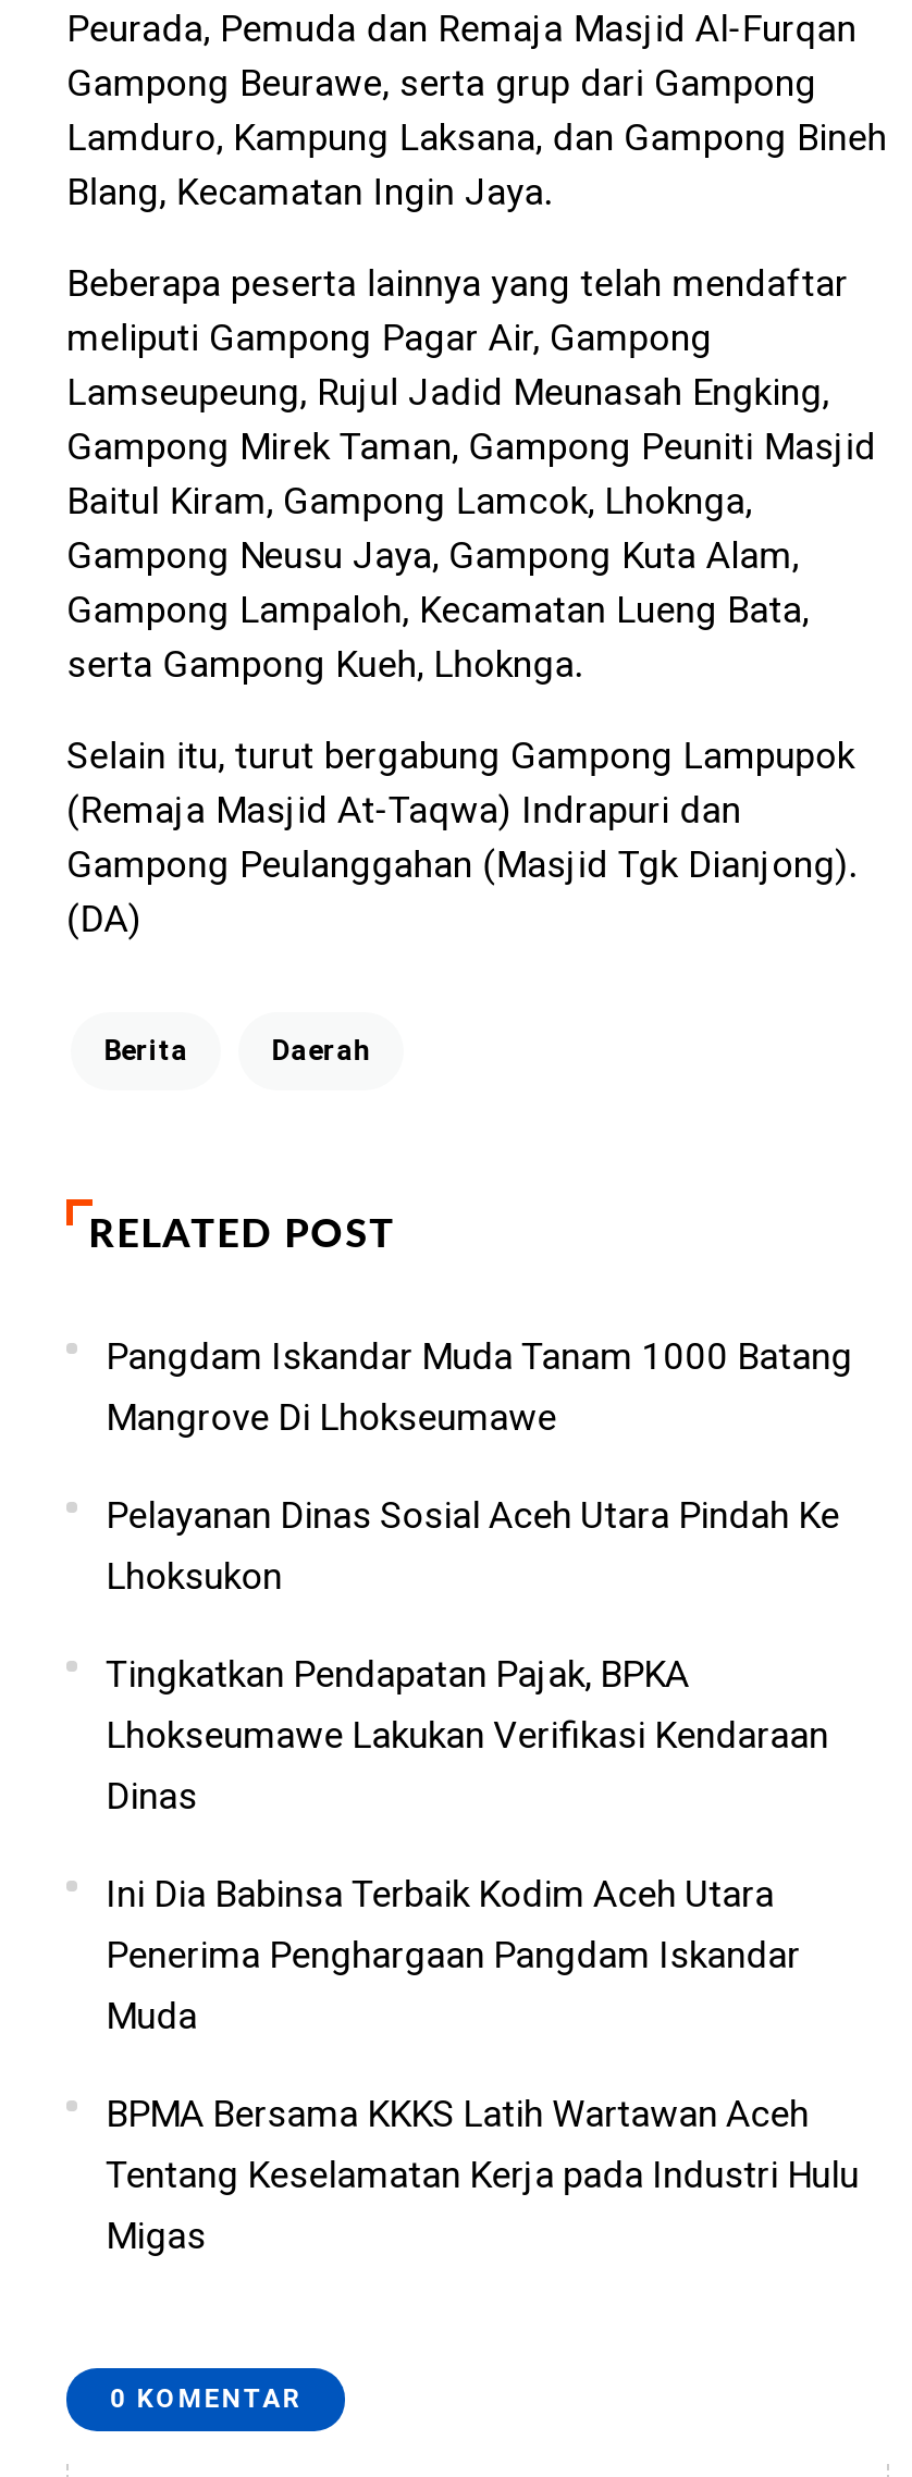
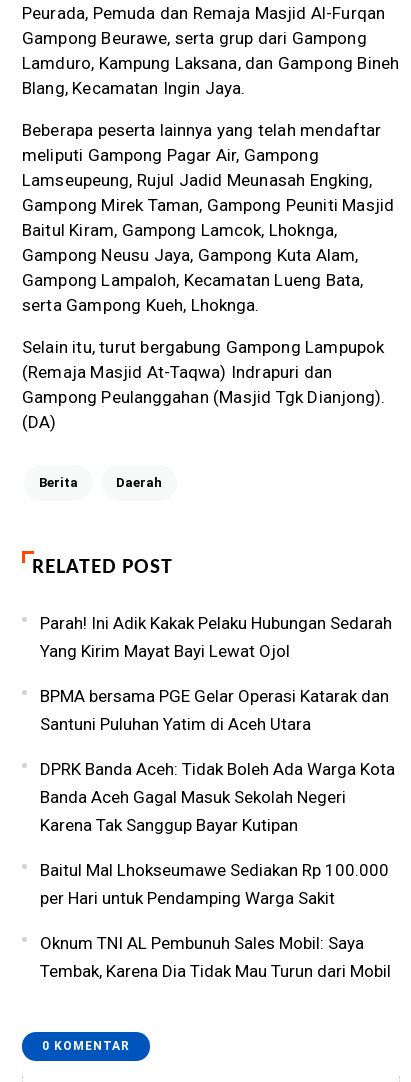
[106,1333,853,1438] Pangdam Iskandar Muda Tanam 1000 Batang | Mangrove Di Lhokseumawe -> [40,612,392,660] Parah! Ini Adik Kakak Pelaku Hubungan Sedarah | Yang Kirim Mayat Bayi Lewat Ojol
[106,1492,840,1597] Pelayanan Dinas Sosial Aceh Utara Pindah Ke | Lhoksukon -> [40,685,389,733] BPMA bersama PGE Gelar Operasi Katarak dan | Santuni Puluhan Yatim di Aceh Utara
[106,1651,829,1816] Tingkatkan Pendapatan Pajak, BPKA | Lhokseumawe Lakukan Verifikasi Kendaraan | Dinas -> [40,758,395,834] DPRK Banda Aceh: Tidak Boleh Ada Warga Kota | Banda Aceh Gagal Masuk Sekolah Negeri | Karena Tak Sanggup Bayar Kutipan
[106,1871,800,2036] Ini Dia Babinsa Terbaik Kodim Aceh Utara | Penerima Penghargaan Pangdam Iskandar | Muda -> [40,859,389,907] Baitul Mal Lhokseumawe Sediakan Rp 100.000 | per Hari untuk Pendamping Warga Sakit
[106,2091,859,2256] BPMA Bersama KKKS Latih Wartawan Aceh | Tentang Keselamatan Kerja pada Industri Hulu | Migas -> [40,932,391,980] Oknum TNI AL Pembunuh Sales Mobil: Saya | Tembak, Karena Dia Tidak Mau Turun dari Mobil

